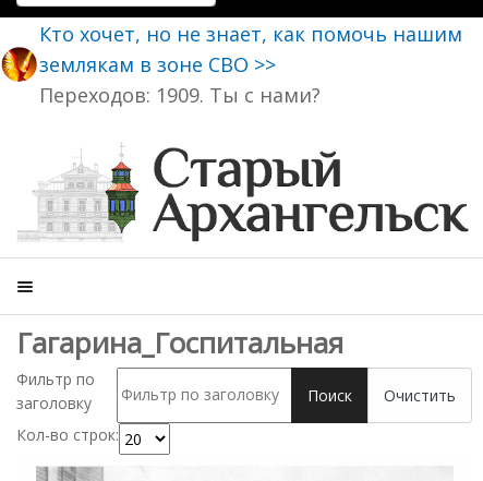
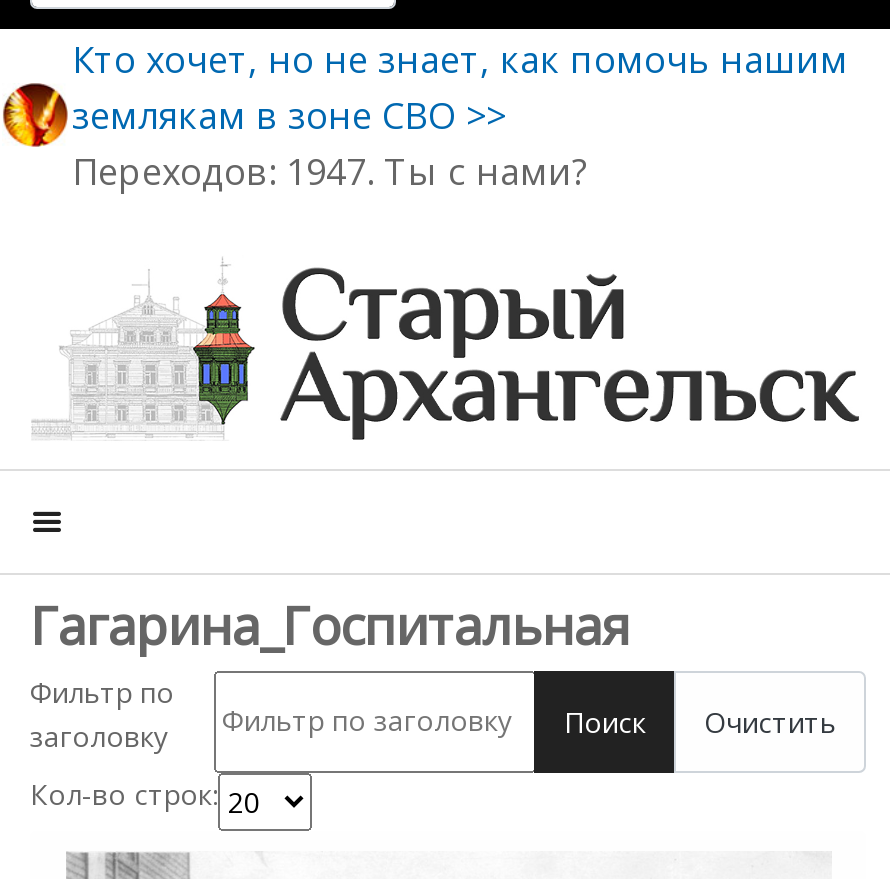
[39,82,321,108] Переходов: 1909. Ты с нами? -> [72,147,588,195] Переходов: 1947. Ты с нами?

